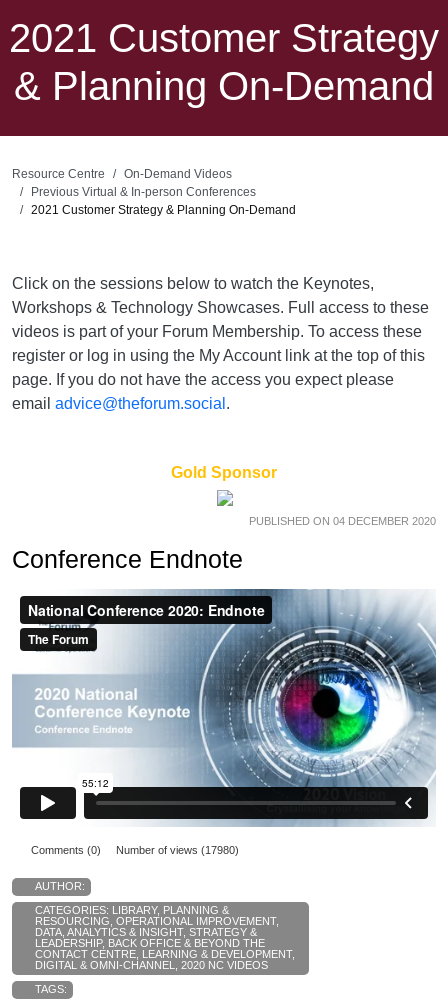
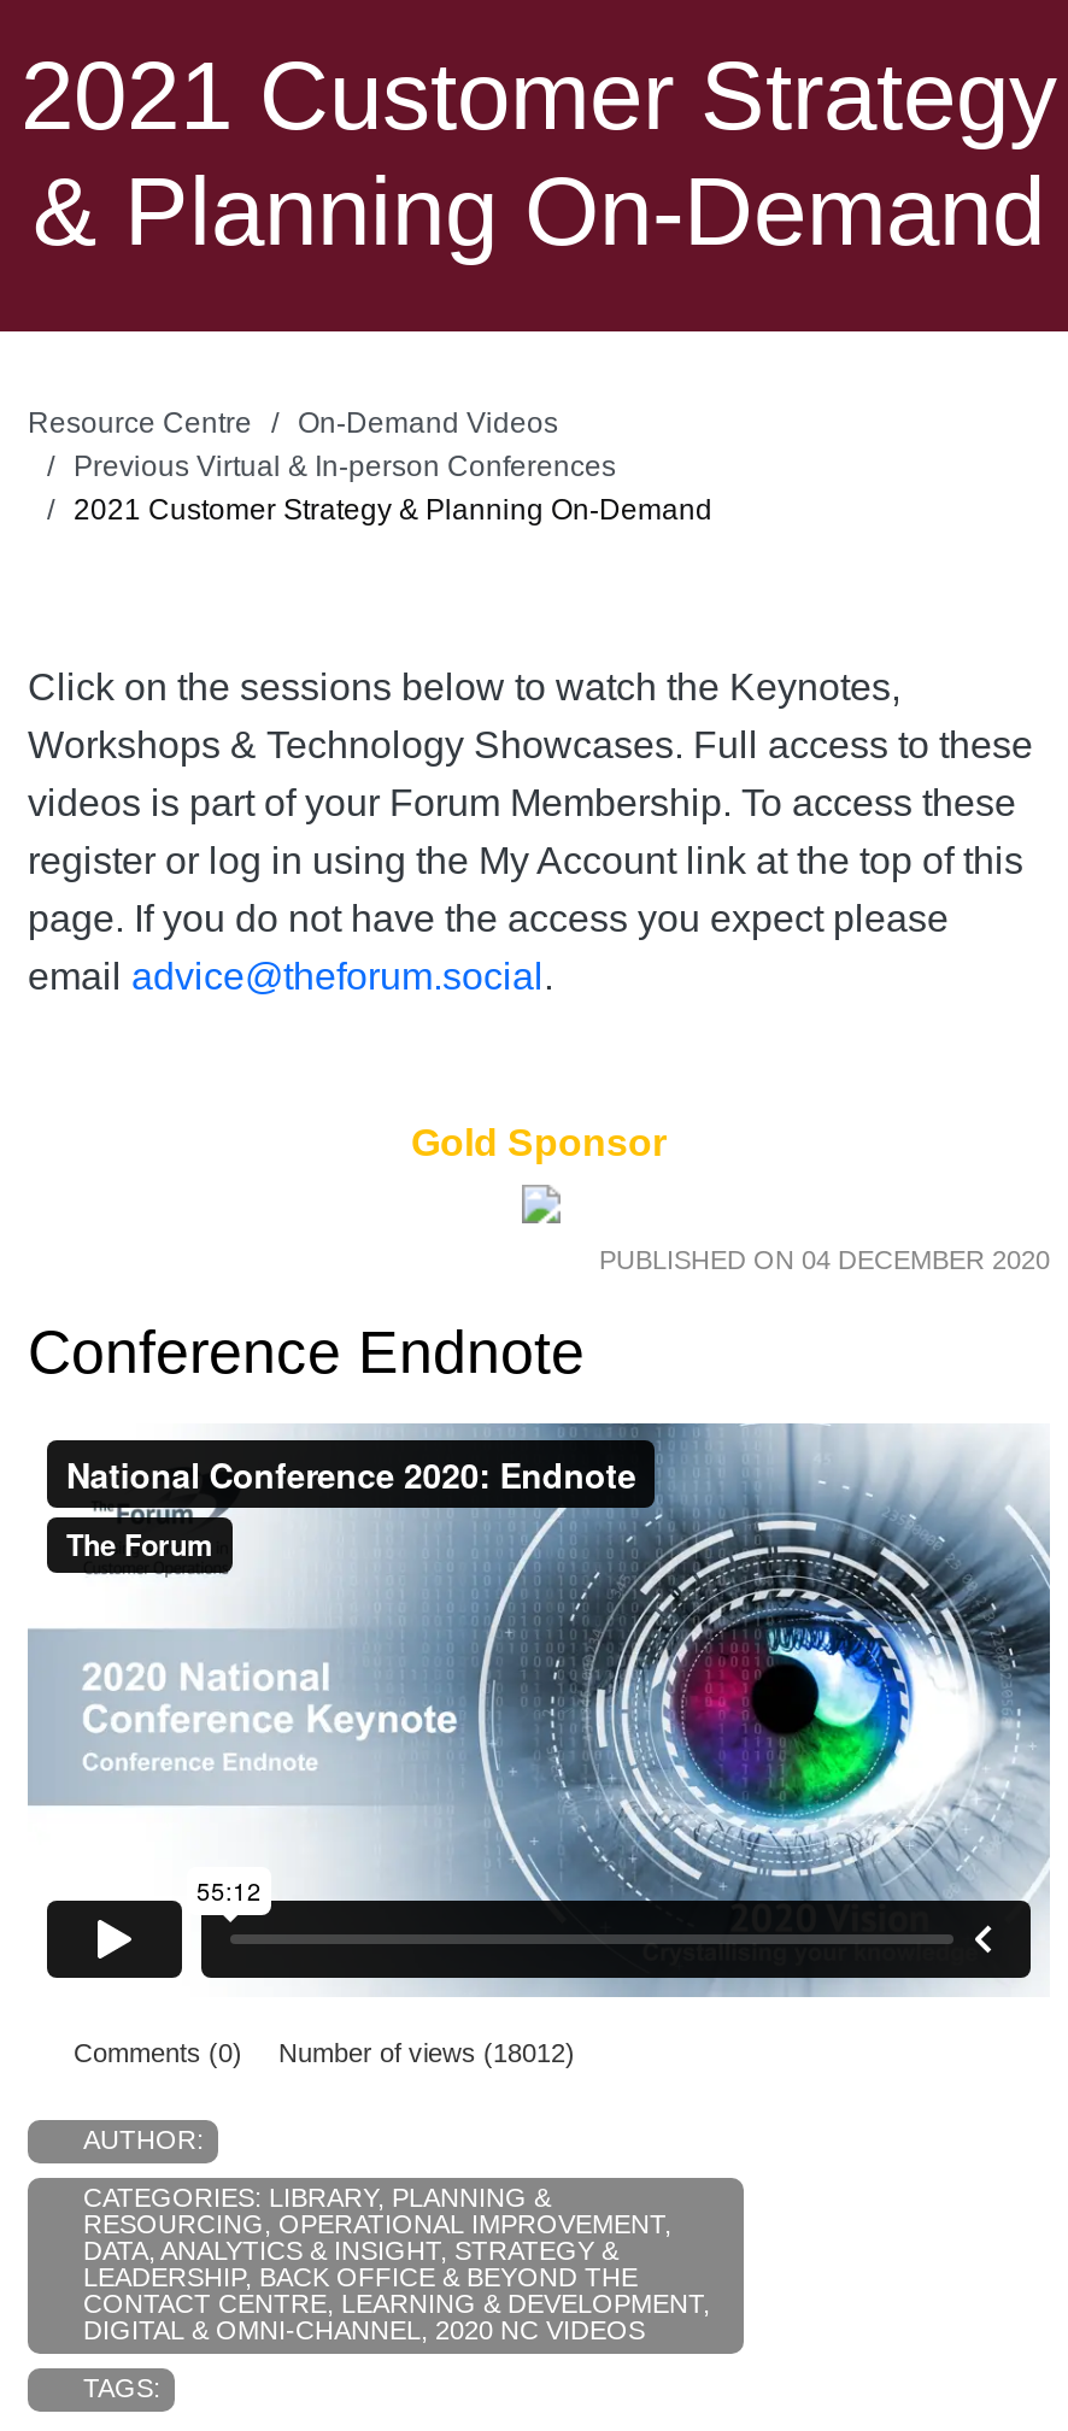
[116,844,239,856] Number of views (17980) -> [278,2039,575,2068] Number of views (18012)

